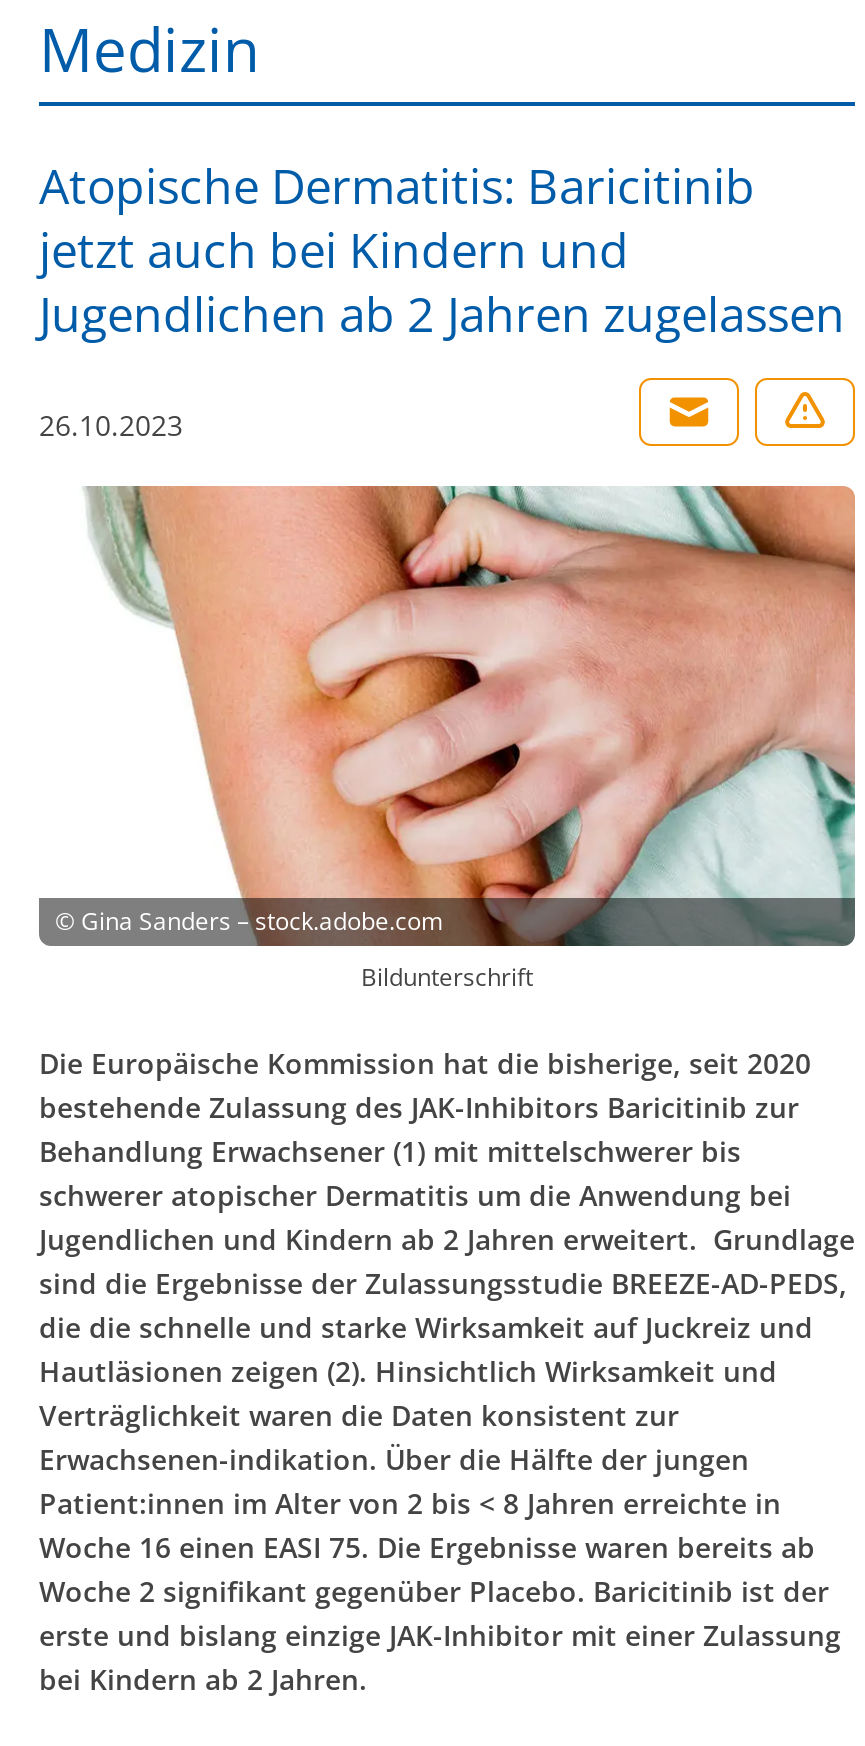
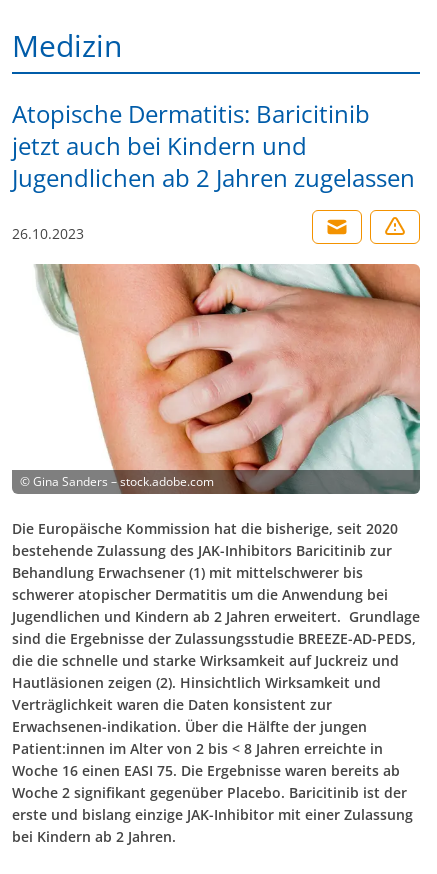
[361,959,533,993] Bildunterschrift -> none

